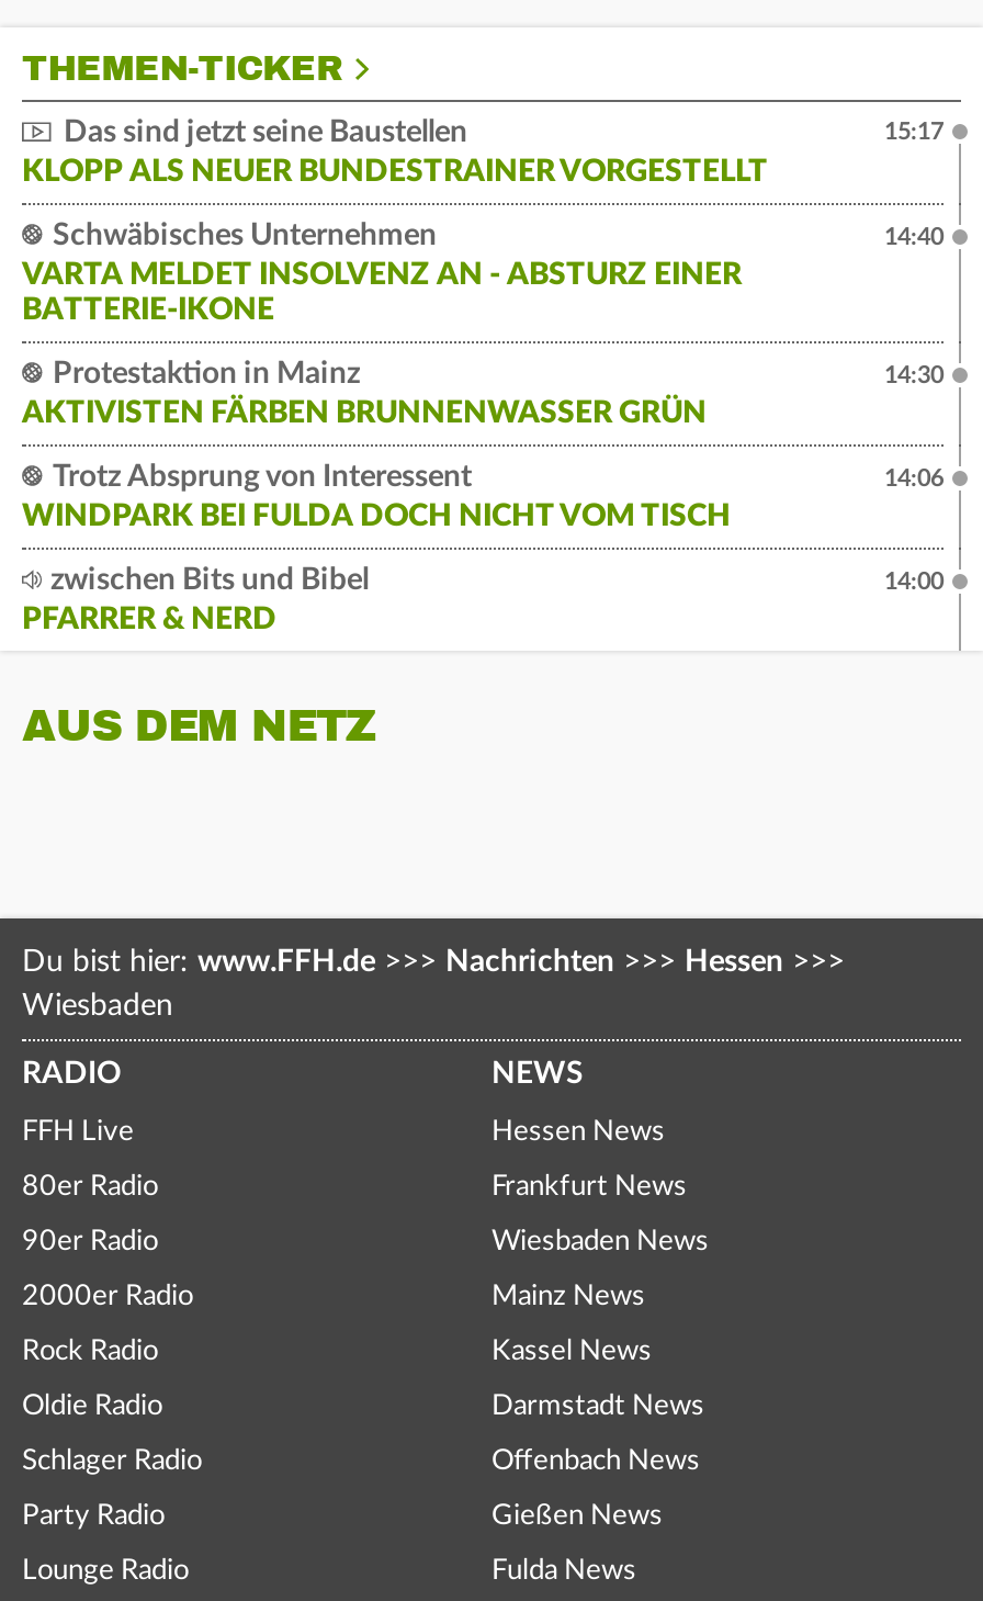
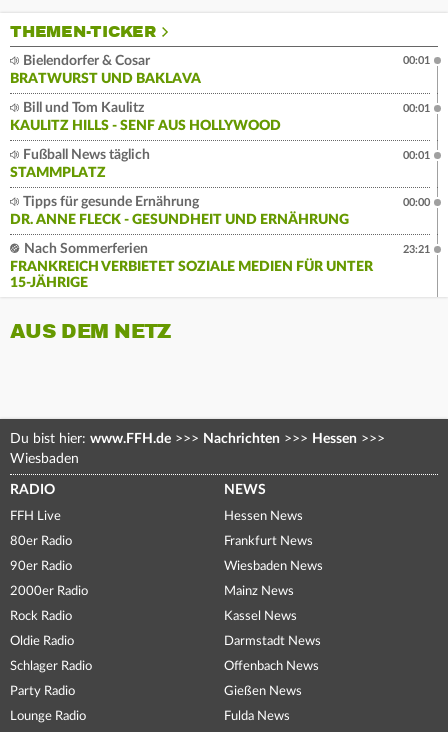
[22,118,768,188] Das sind jetzt seine Baustellen | KLOPP ALS NEUER BUNDESTRAINER VORGESTELLT -> [10,54,201,86] Bielendorfer & Cosar | BRATWURST UND BAKLAVA
[884,120,944,144] 15:17 -> [403,55,430,66] 00:01
[22,221,742,326] Schwäbisches Unternehmen | VARTA MELDET INSOLVENZ AN - ABSTURZ EINER | BATTERIE-IKONE -> [10,101,281,133] Bill und Tom Kaulitz | KAULITZ HILLS - SENF AUS HOLLYWOOD
[884,225,944,250] 14:40 -> [403,103,430,114] 00:01
[22,359,707,429] Protestaktion in Mainz | AKTIVISTEN FÄRBEN BRUNNENWASSER GRÜN -> [10,148,150,180] Fußball News täglich | STAMMPLATZ
[884,364,944,388] 14:30 -> [403,150,430,161] 00:01
[22,462,731,533] Trotz Absprung von Interessent | WINDPARK BEI FULDA DOCH NICHT VOM TISCH -> [10,195,349,227] Tipps für gesunde Ernährung | DR. ANNE FLECK - GESUNDHEIT UND ERNÄHRUNG
[884,467,944,491] 14:06 -> [403,197,430,208] 00:00
[22,566,369,636] zwischen Bits und Bibel | PFARRER & NERD -> [10,242,373,290] Nach Sommerferien | FRANKREICH VERBIETET SOZIALE MEDIEN FÜR UNTER | 15-JÄHRIGE
[884,570,944,594] 14:00 -> [403,244,430,255] 23:21

